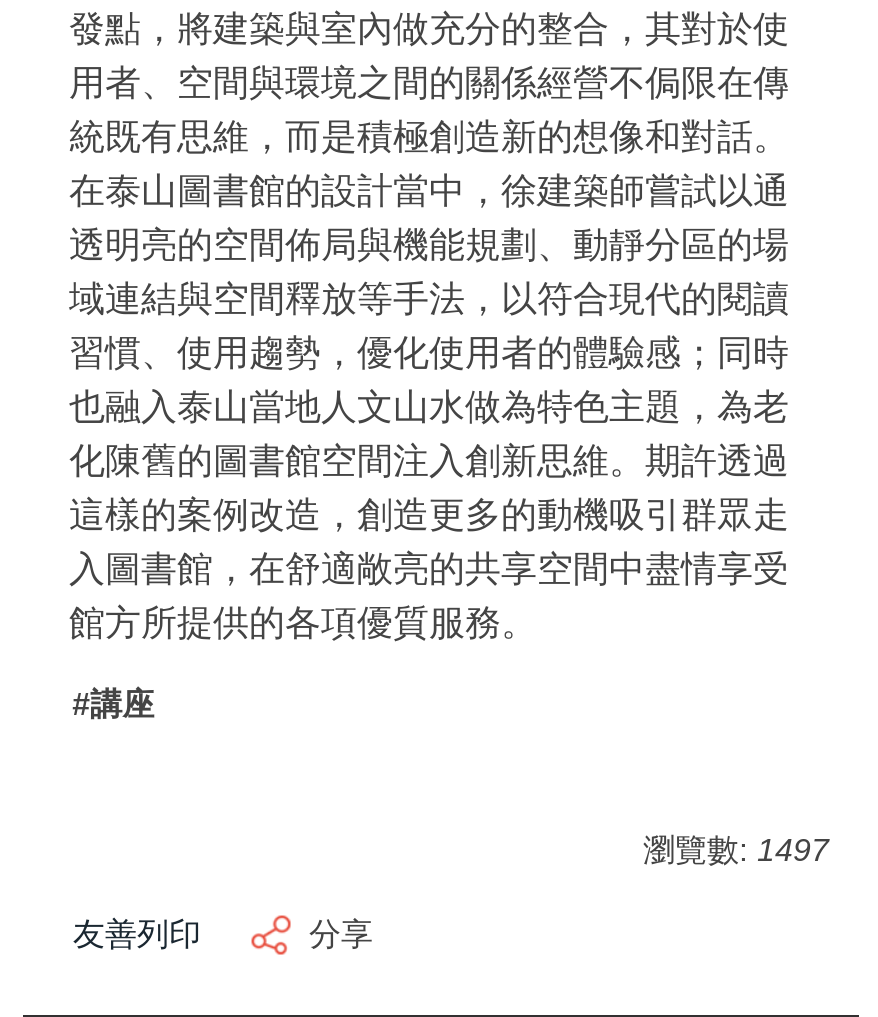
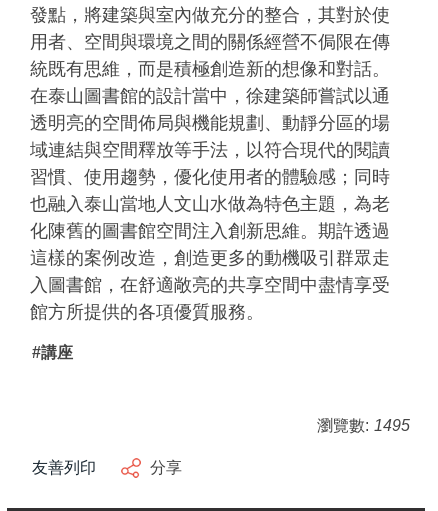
[643,832,829,866] 瀏覽數: 1497 -> [317,417,410,434] 瀏覽數: 1495

